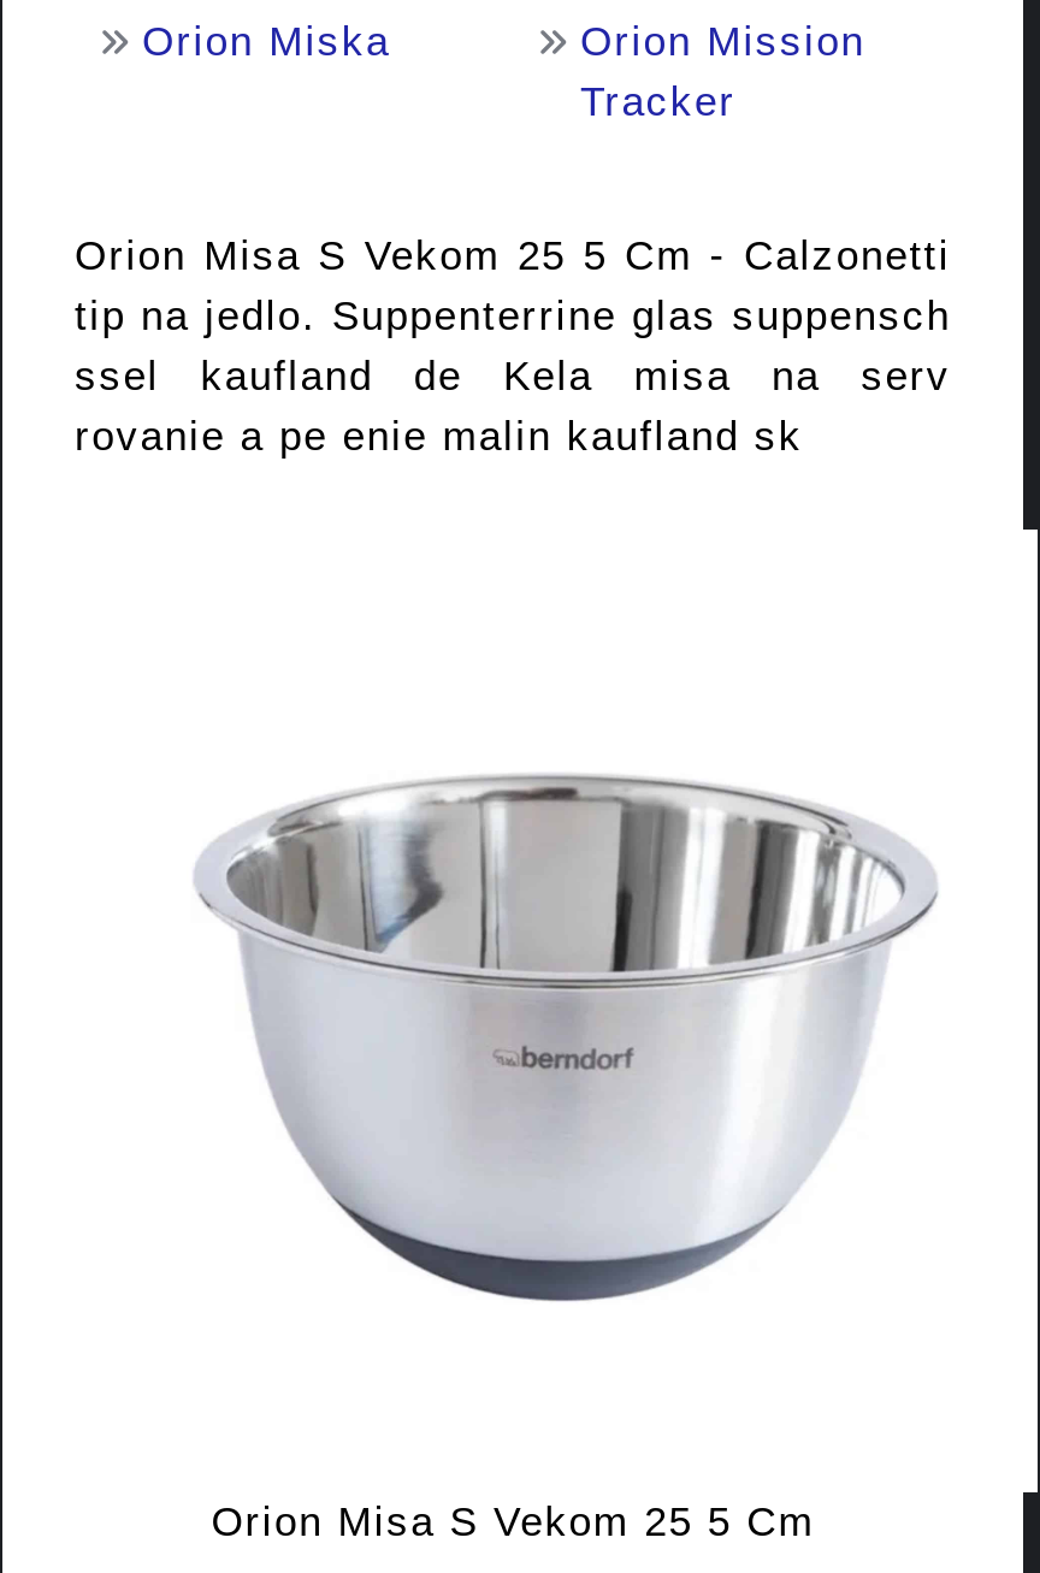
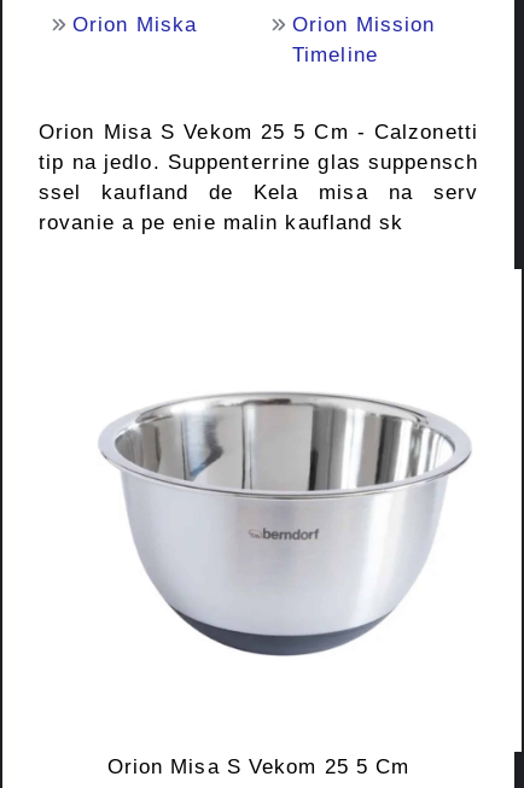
[580,79,736,125] Tracker -> [292,43,378,66] Timeline

